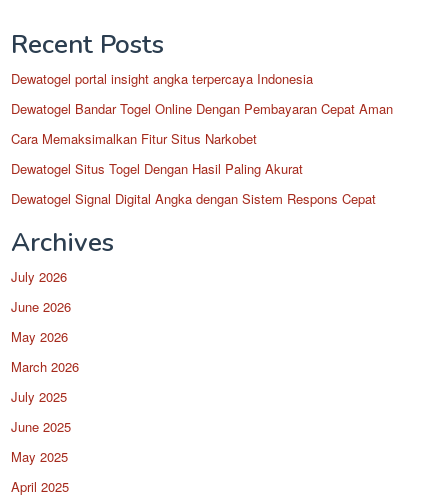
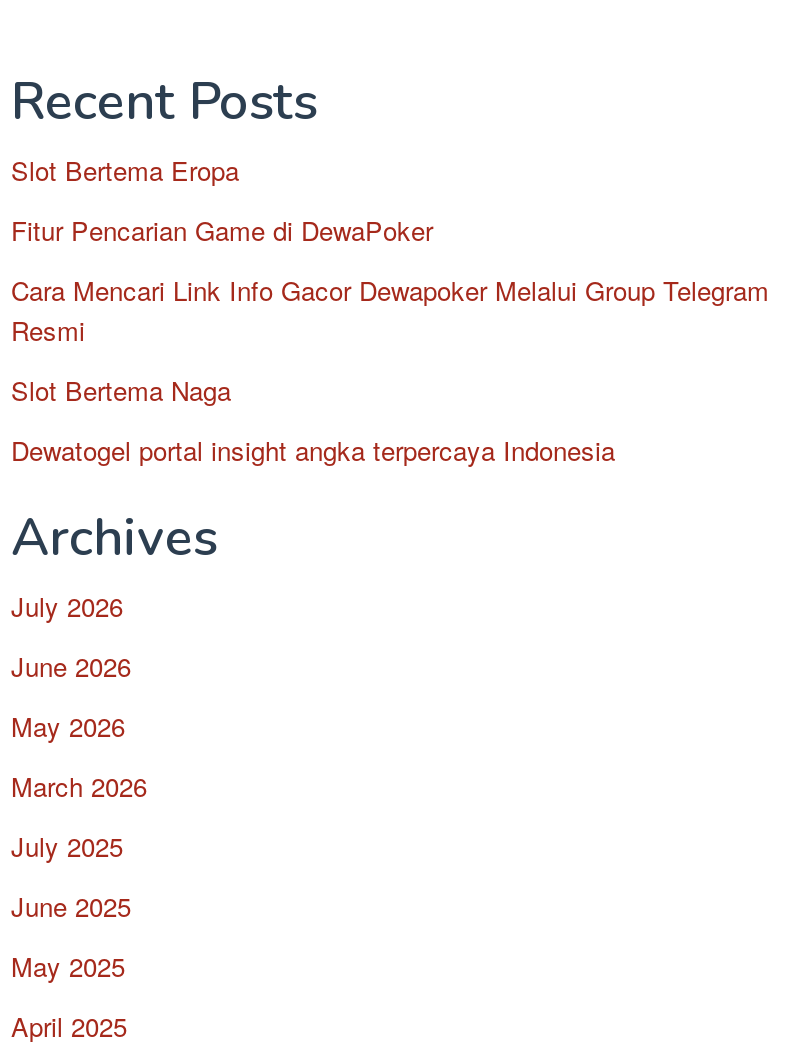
none -> [11,150,769,408] Slot Bertema Eropa | Fitur Pencarian Game di DewaPoker | Cara Mencari Link Info Gacor Dewapoker Melalui Group Telegram | Resmi | Slot Bertema Naga
moved [11,68,313,87] -> [11,430,615,468]: Dewatogel portal insight angka terpercaya Indonesia
[11,98,393,207] Dewatogel Bandar Togel Online Dengan Pembayaran Cepat Aman | Cara Memaksimalkan Fitur Situs Narkobet | Dewatogel Situs Togel Dengan Hasil Paling Akurat | Dewatogel Signal Digital Angka dengan Sistem Respons Cepat -> none

